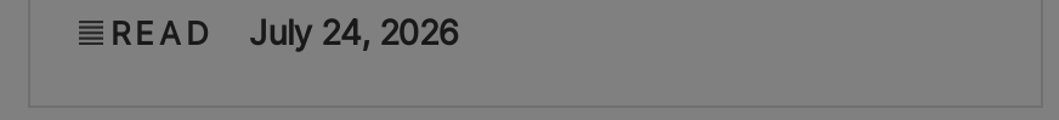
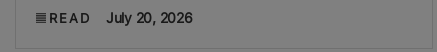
[111,10,459,51] READ July 24, 2026 -> [49,9,192,26] READ July 20, 2026

